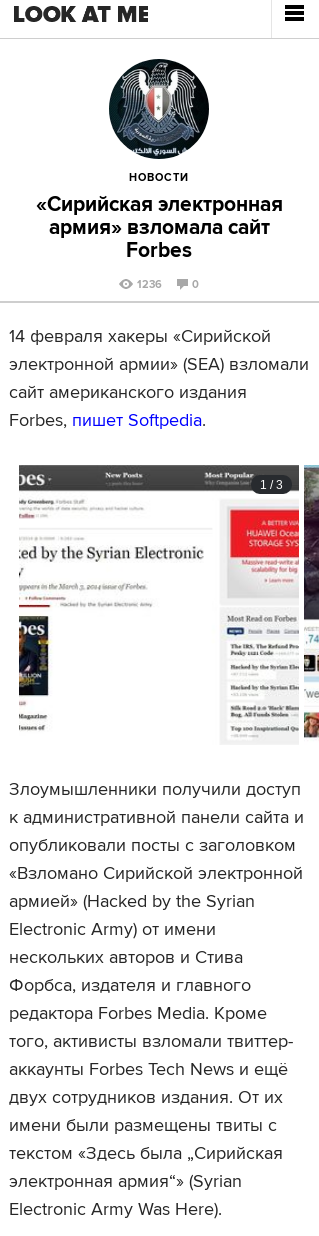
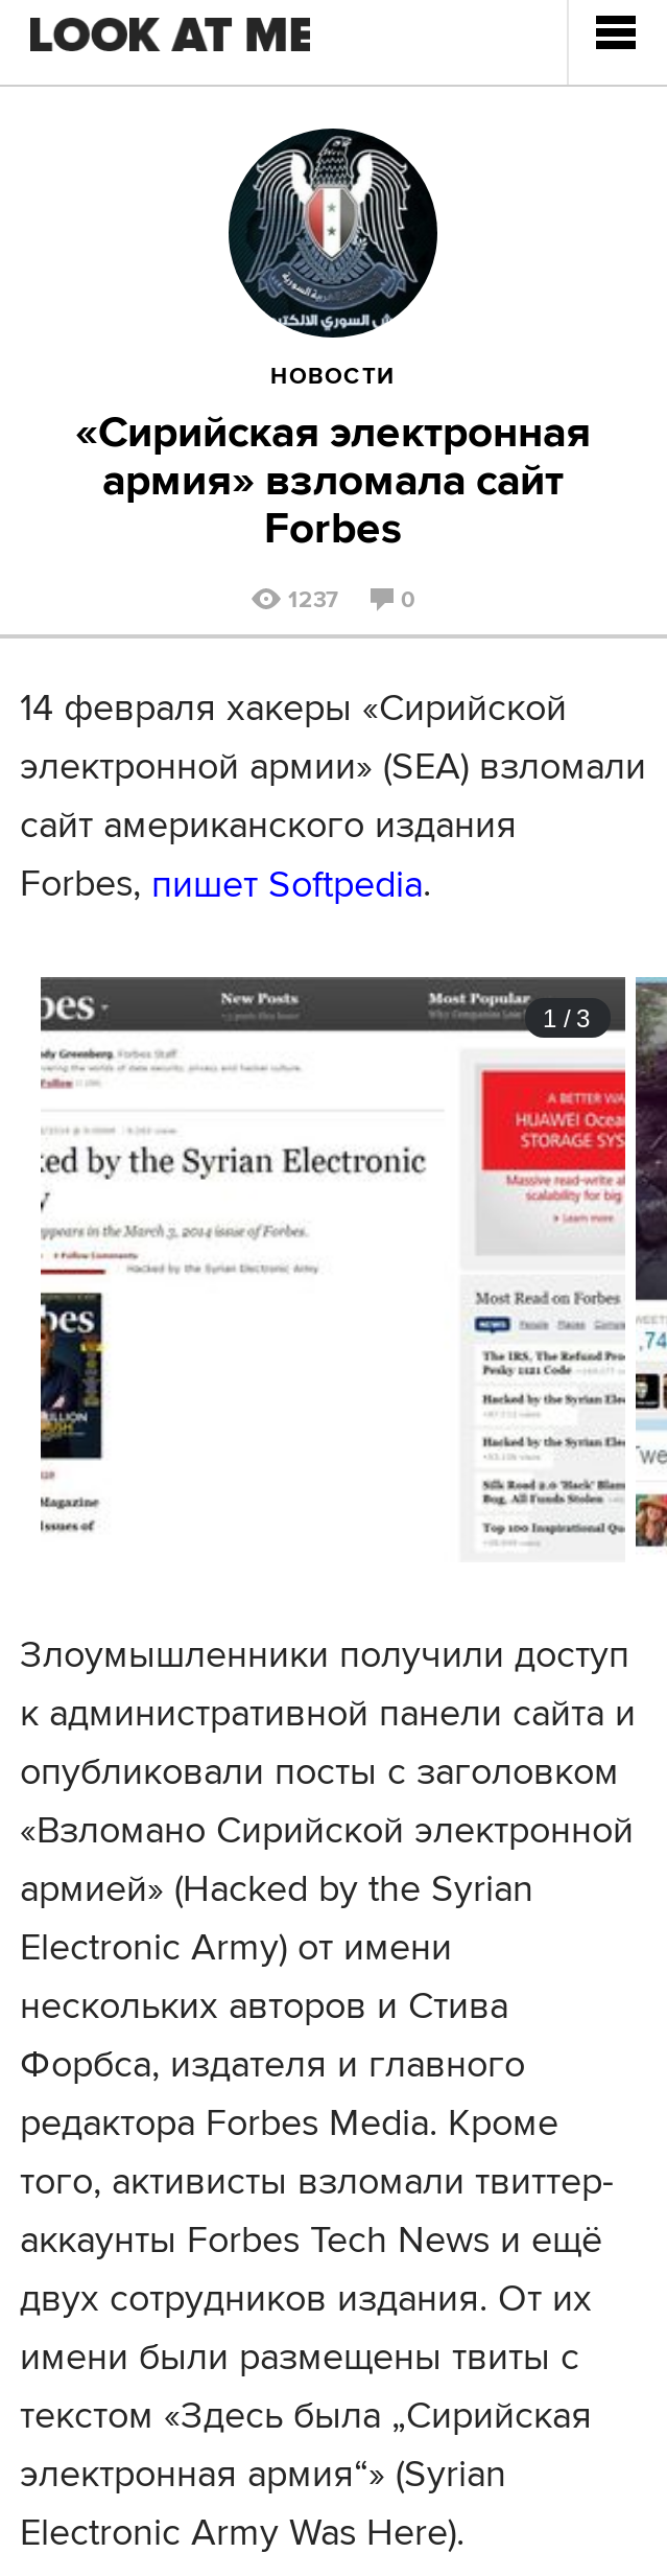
[137,278,162,292] 1236 -> [288,586,338,616] 1237

